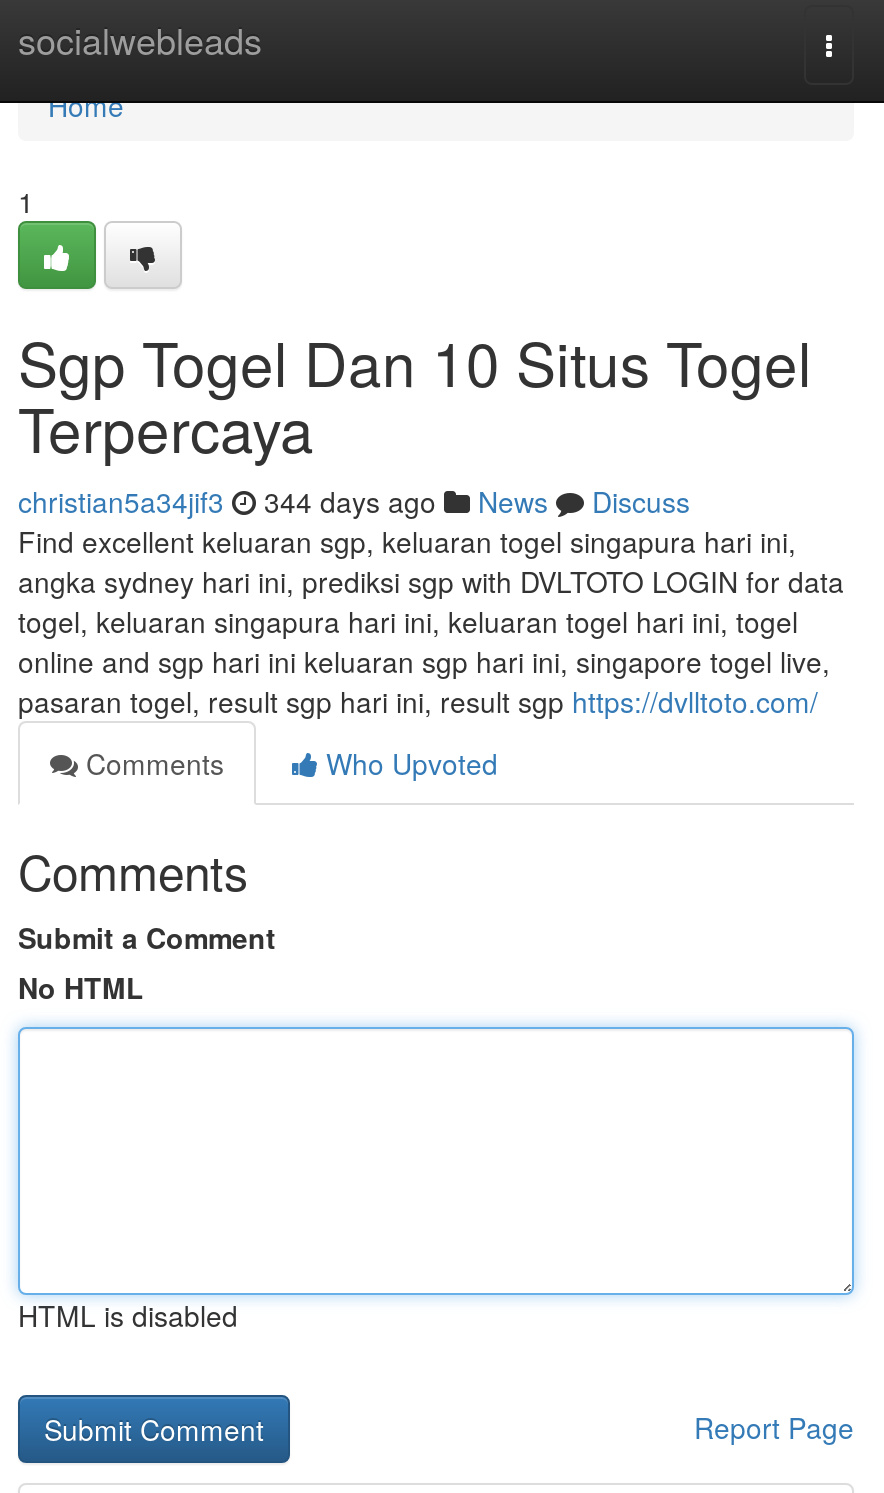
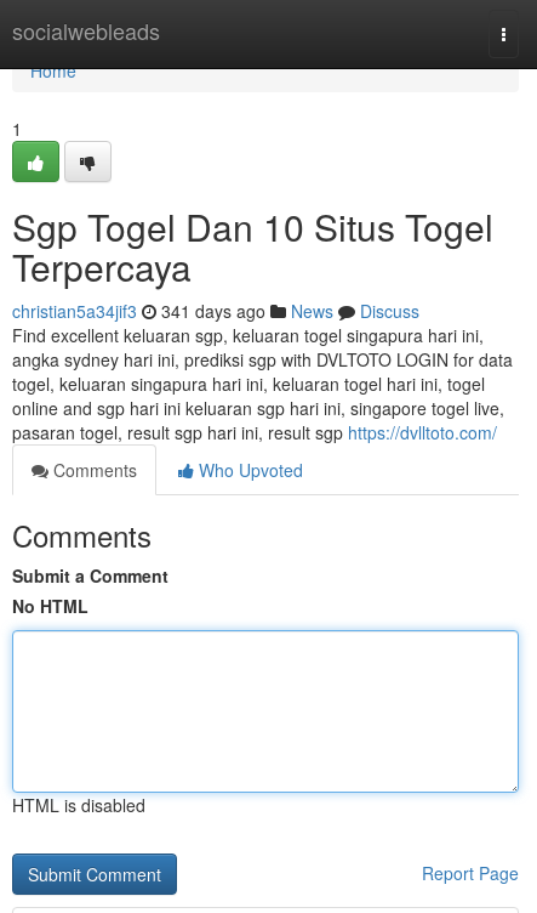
[18,481,690,521] christian5a34jif3 344 days ago News Discuss -> [12,299,419,323] christian5a34jif3 341 days ago News Discuss

